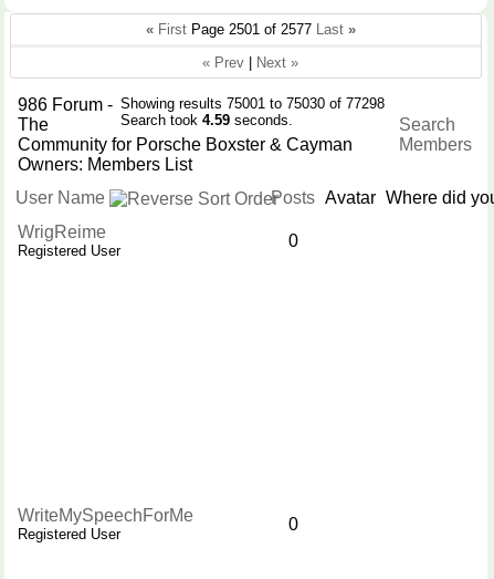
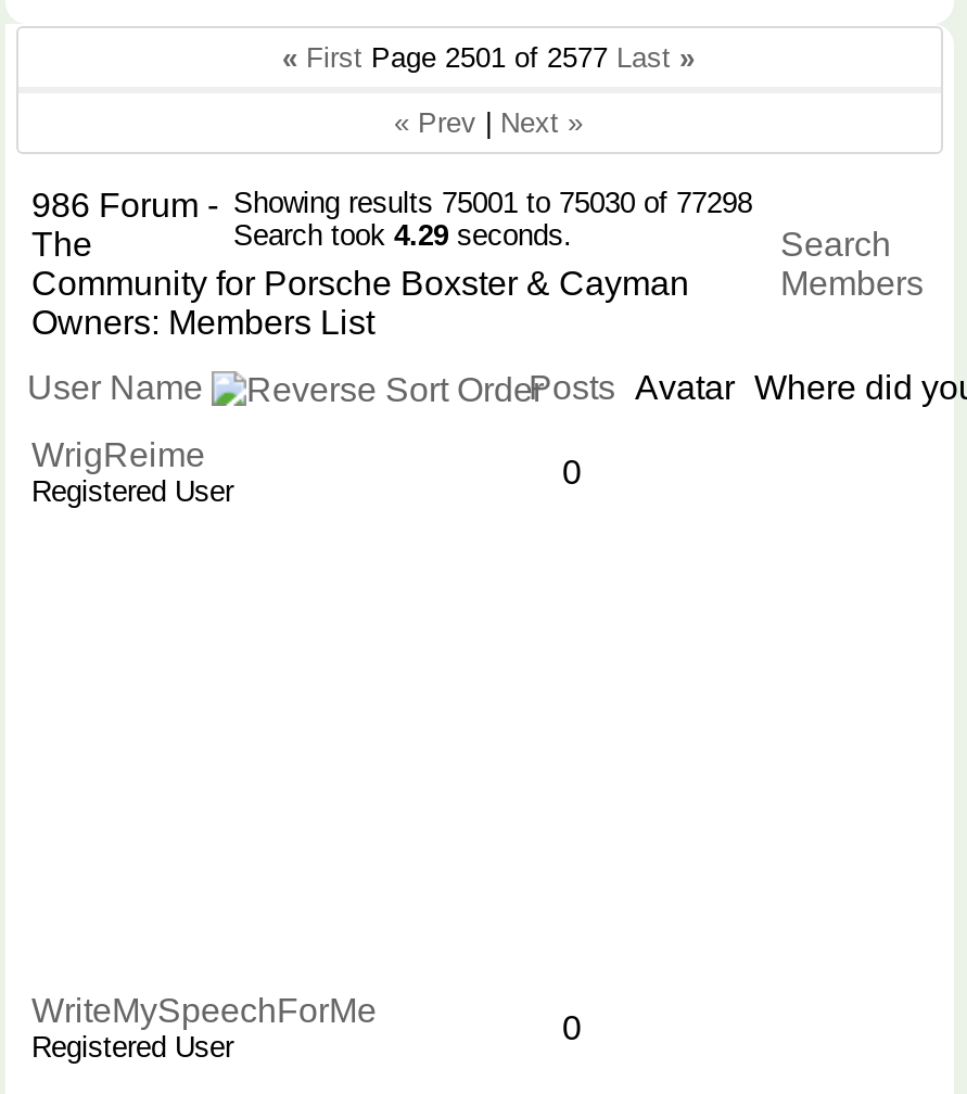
[120,112,293,128] Search took 4.59 seconds. -> [233,219,572,252] Search took 4.29 seconds.

